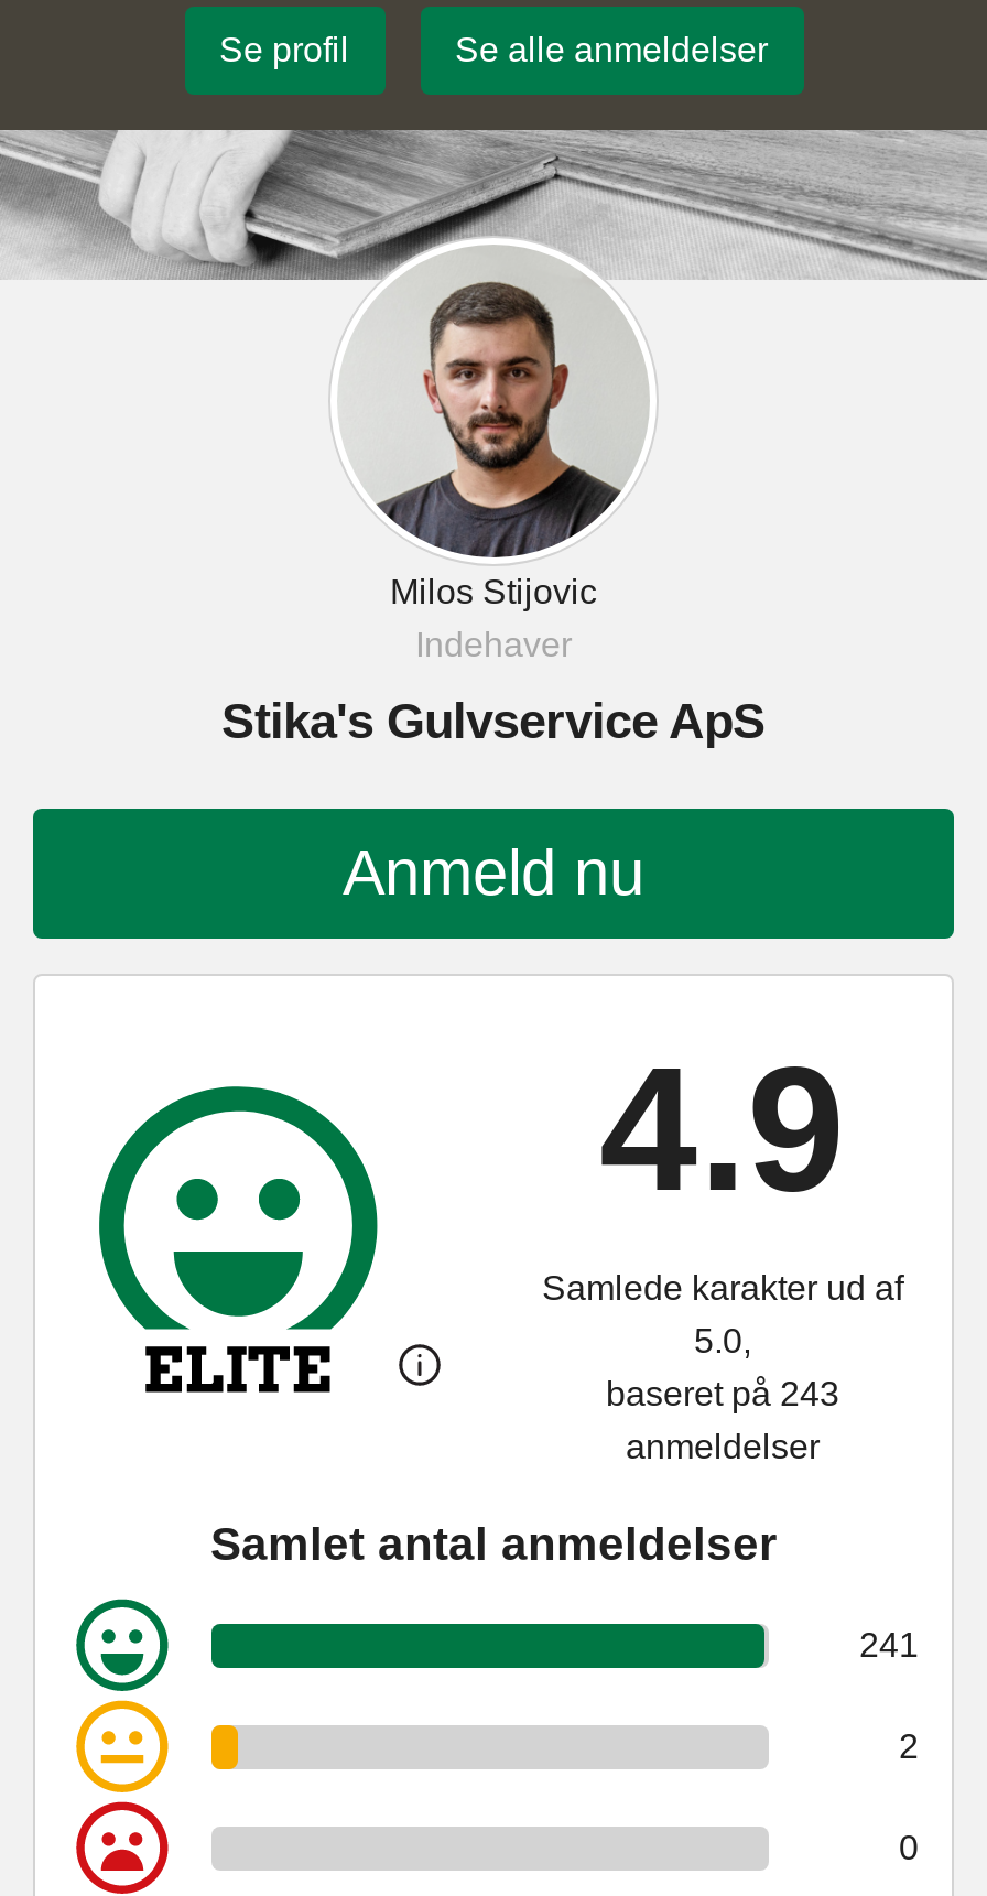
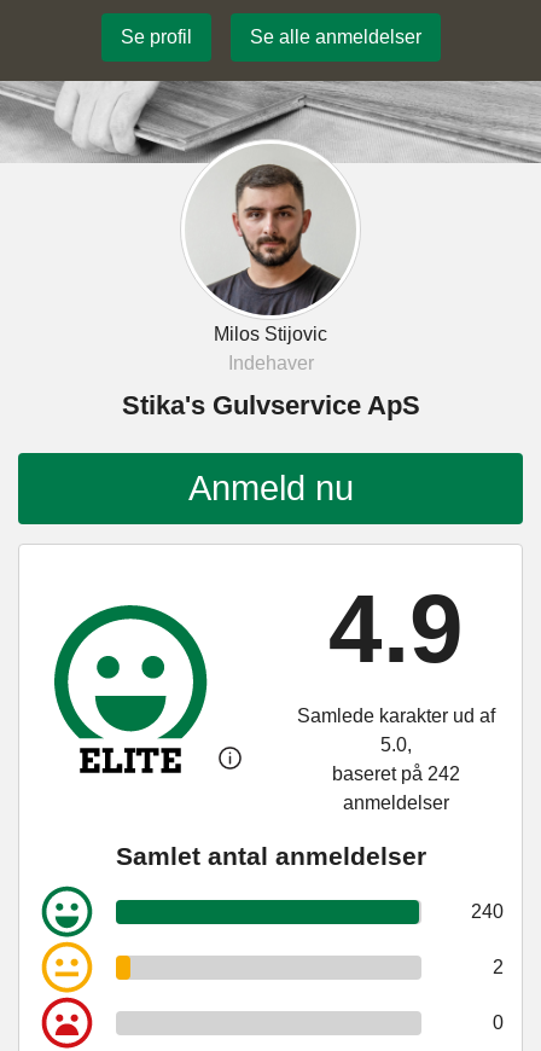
[606,1374,839,1412] baseret på 243 -> [332,763,460,784] baseret på 242
[859,1626,919,1663] 241 -> [471,901,504,921] 240

